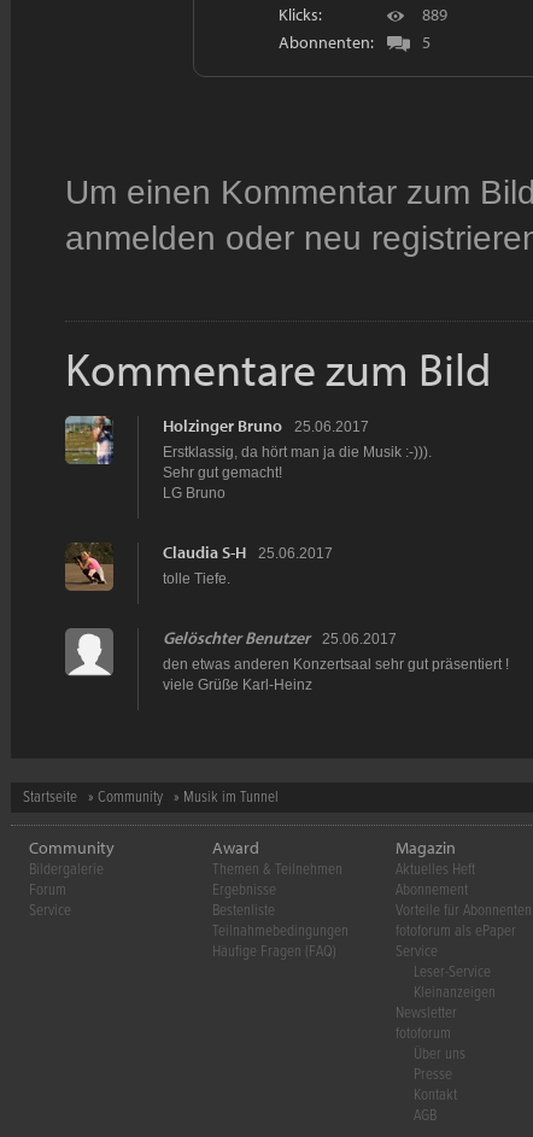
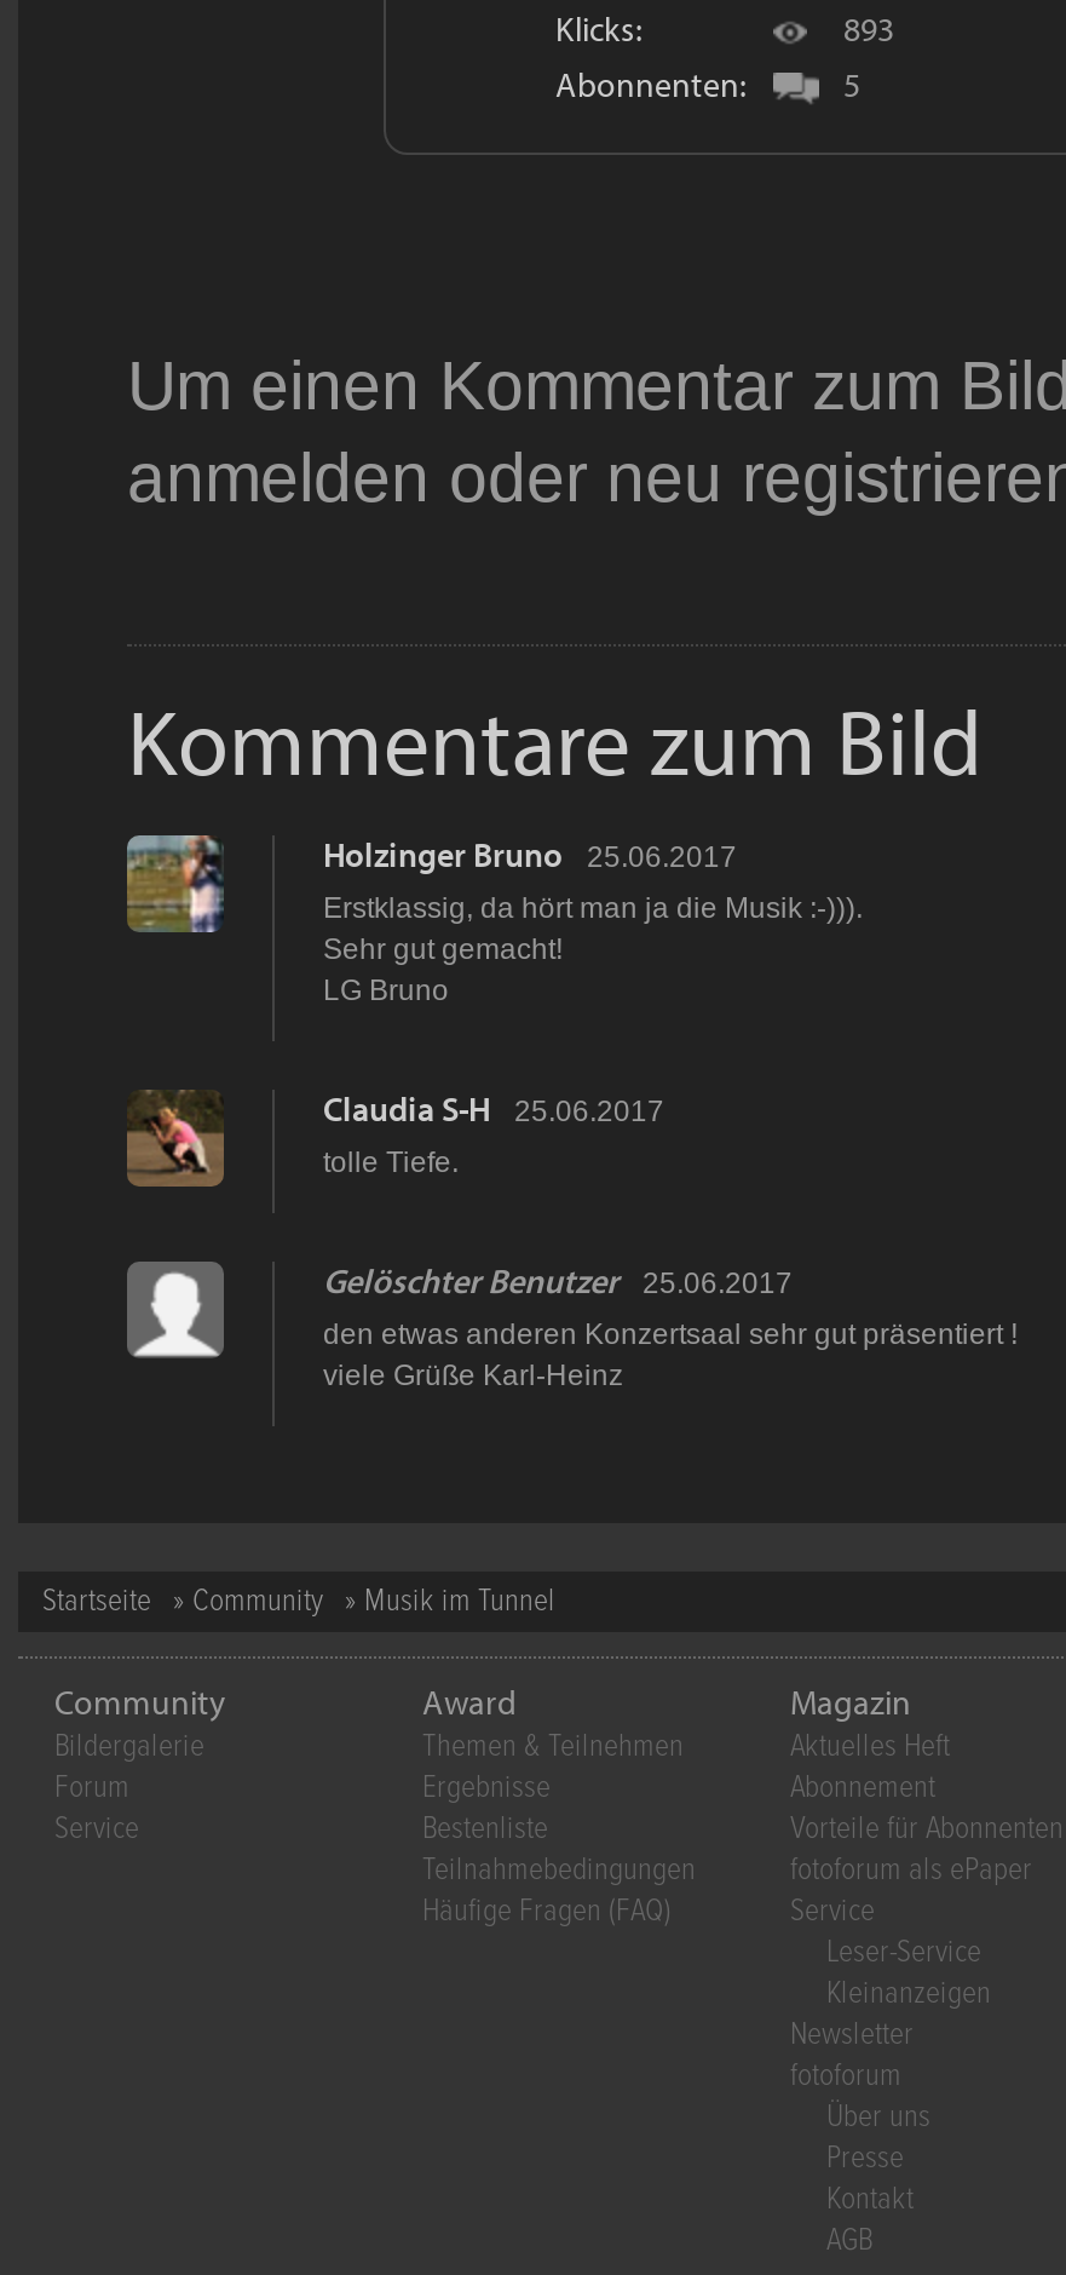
[422,4,447,26] 889 -> [843,8,894,51] 893

